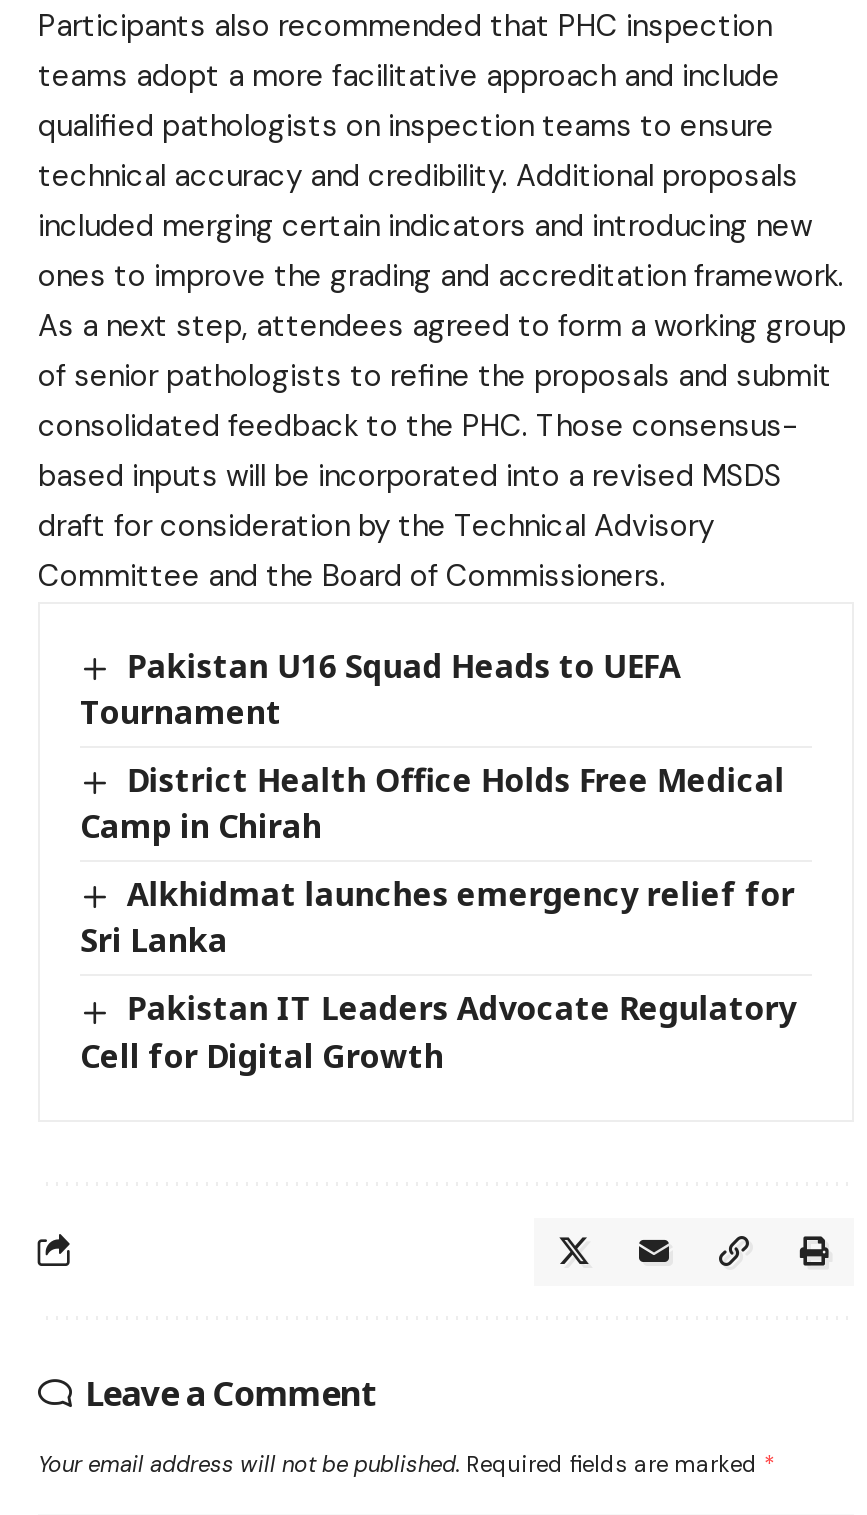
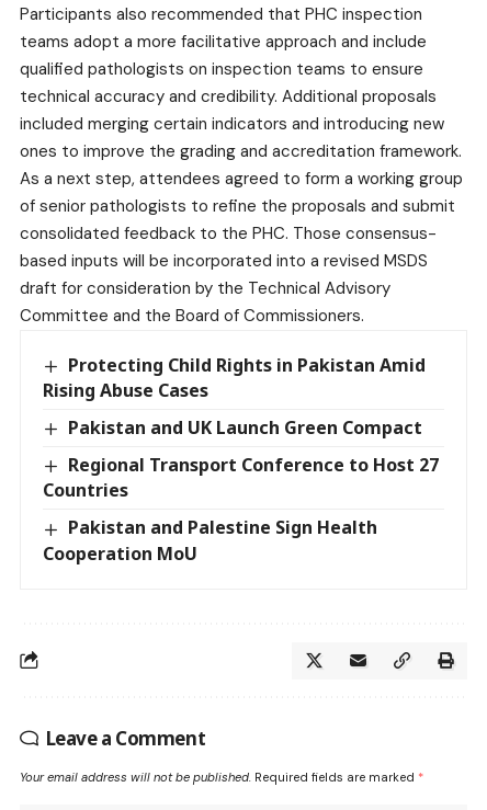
[80,644,681,734] Pakistan U16 Squad Heads to UEFA | Tournament -> [43,353,426,402] Protecting Child Rights in Pakistan Amid | Rising Abuse Cases
[80,758,785,849] District Health Office Holds Free Medical | Camp in Chirah -> [68,416,423,440] Pakistan and UK Launch Green Compact
[80,873,795,963] Alkhidmat launches emergency relief for | Sri Lanka -> [43,453,439,502] Regional Transport Conference to Host 27 | Countries
[80,987,797,1077] Pakistan IT Leaders Advocate Regulatory | Cell for Digital Growth -> [43,516,378,565] Pakistan and Palestine Sign Health | Cooperation MoU

